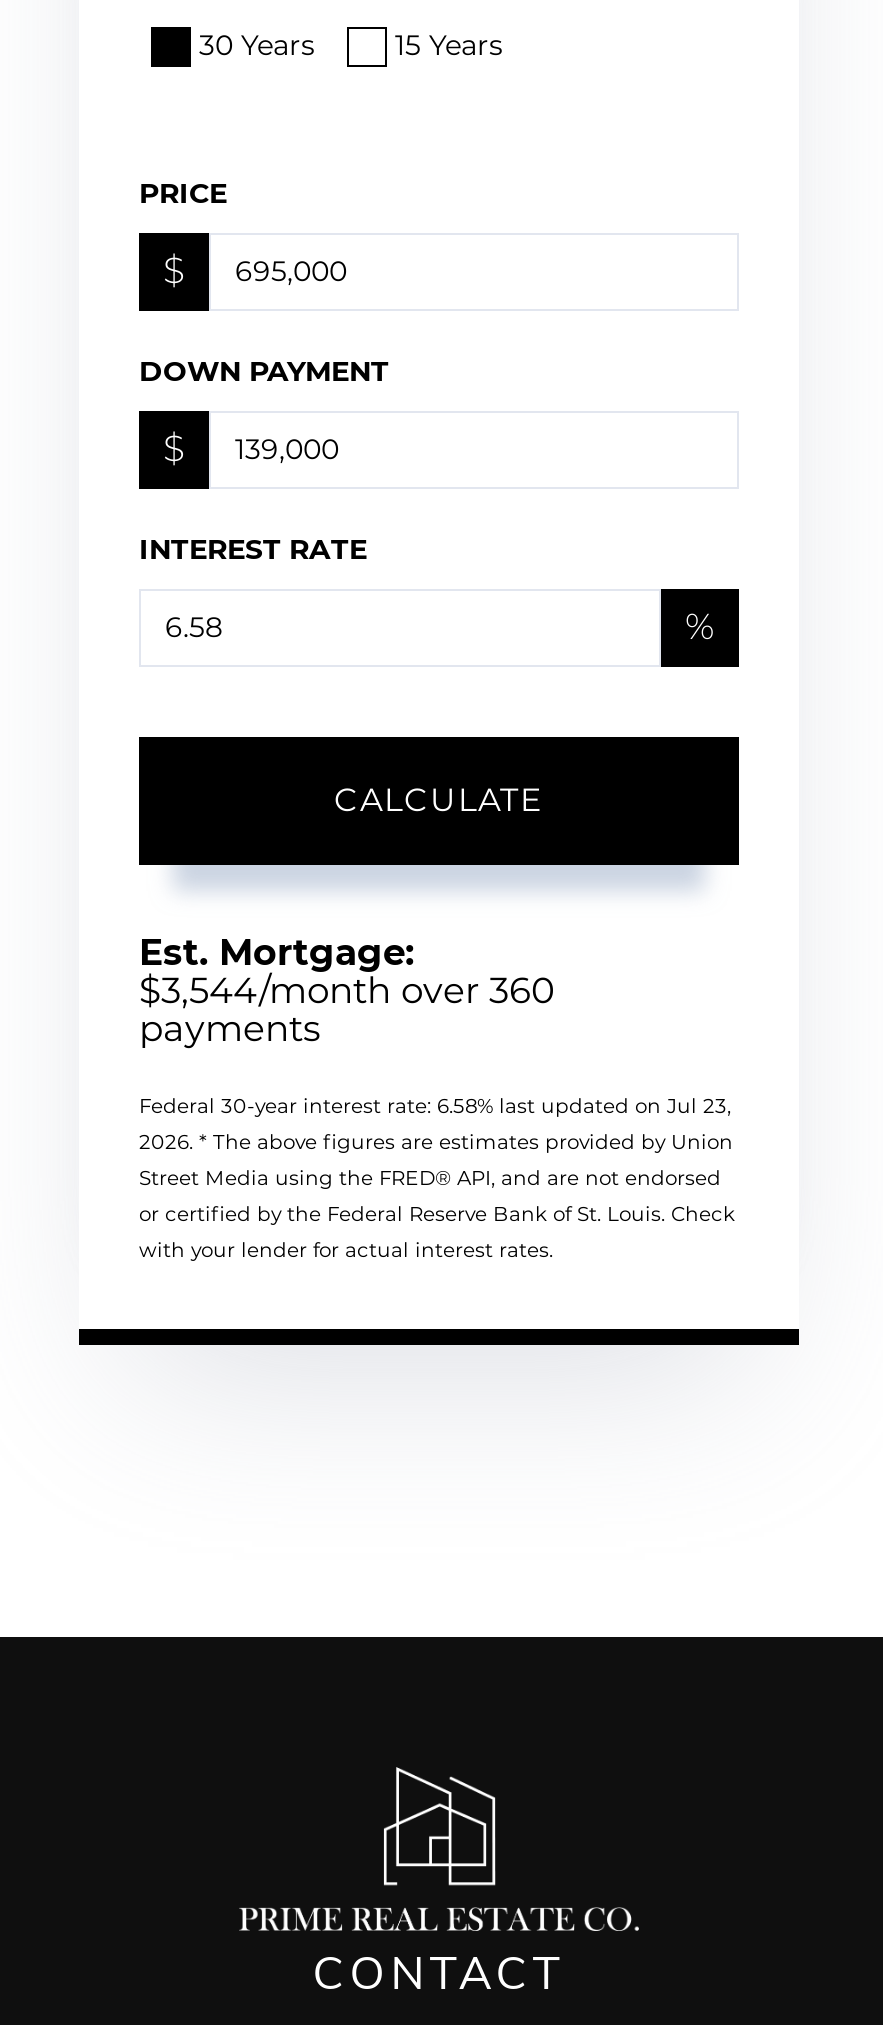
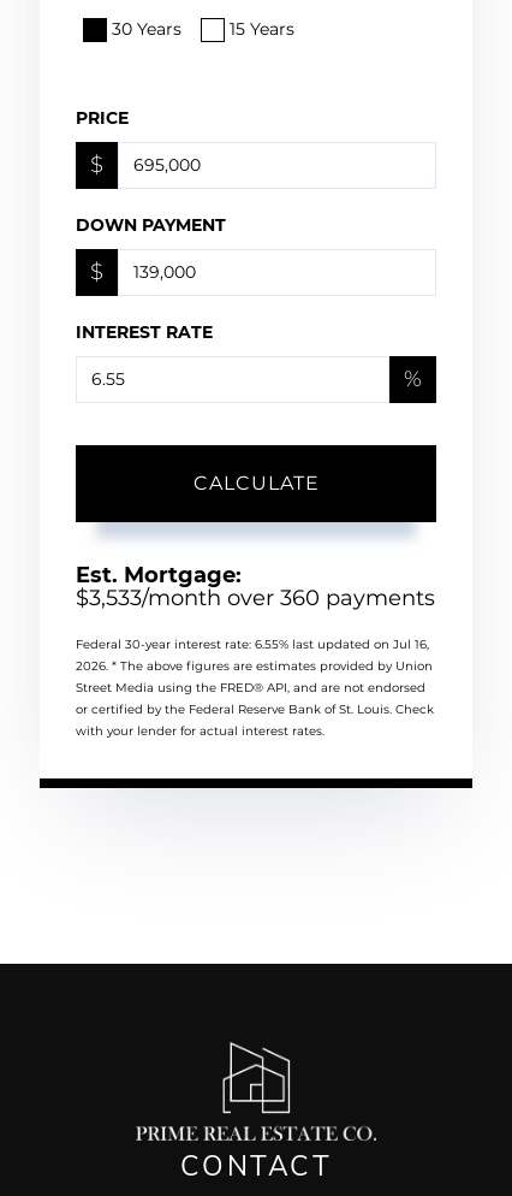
[139,968,555,1050] $3,544/month over 360 | payments -> [76,584,435,611] $3,533/month over 360 payments
[139,1092,731,1118] Federal 30-year interest rate: 6.58% last updated on Jul 23, -> [76,636,429,652] Federal 30-year interest rate: 6.55% last updated on Jul 16,

